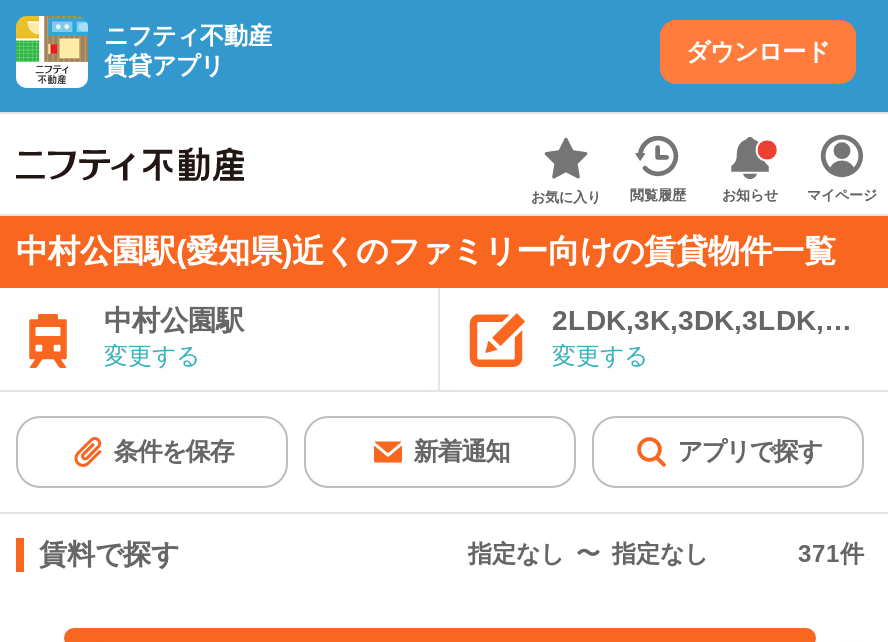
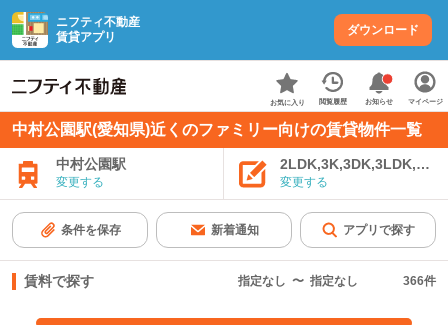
[798,540,864,568] 371件 -> [403,274,436,288] 366件

